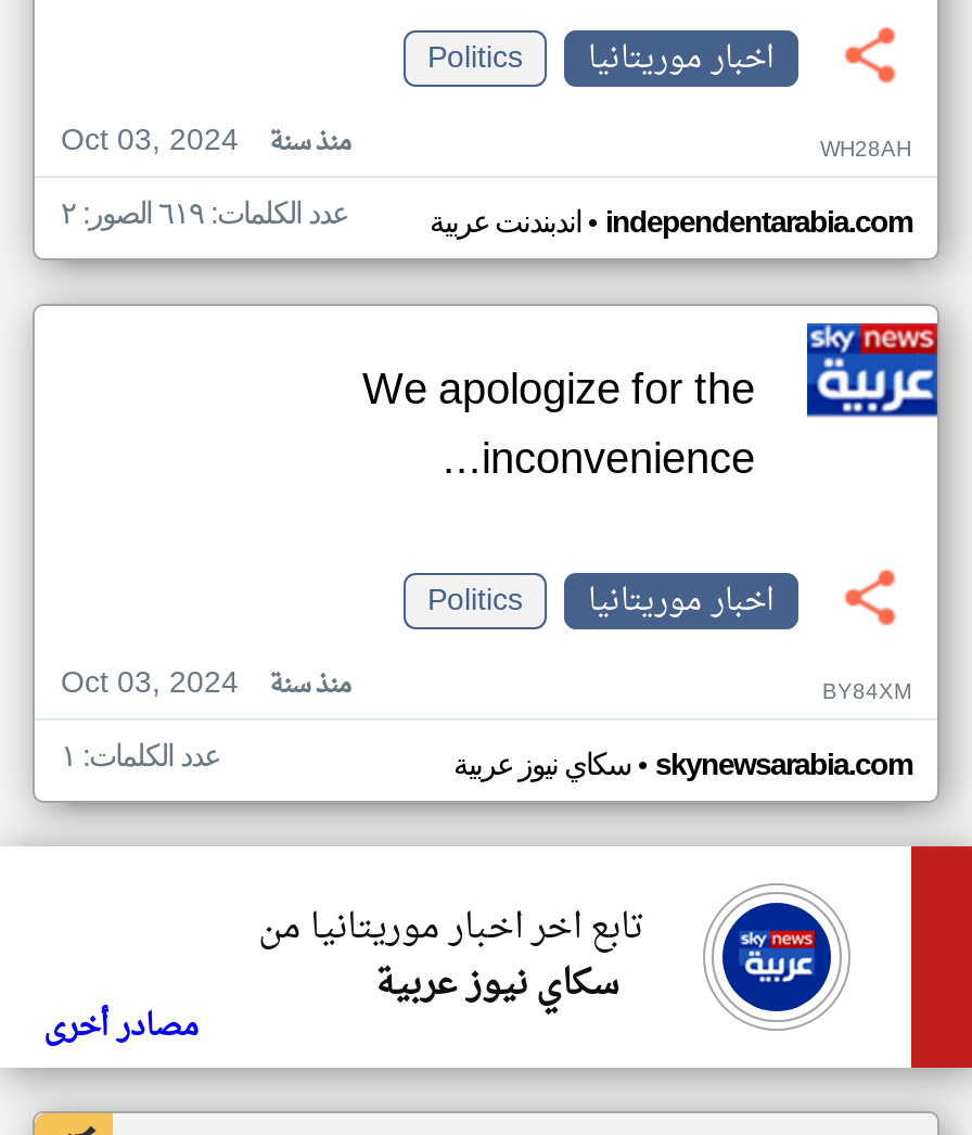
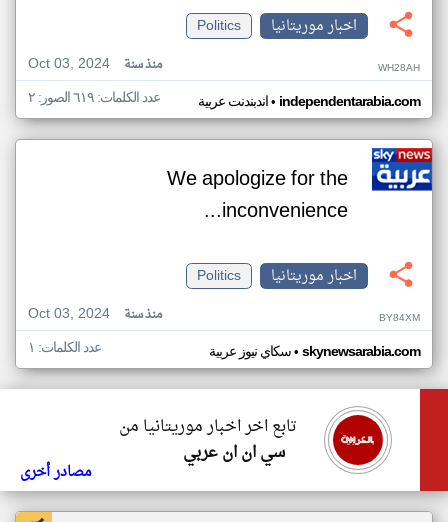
[720,901,833,1013] [image] -> [332,414,384,466] [image]
[375,953,618,1018] سكاي نيوز عربية -> [183,438,285,468] سي ان ان عربي

